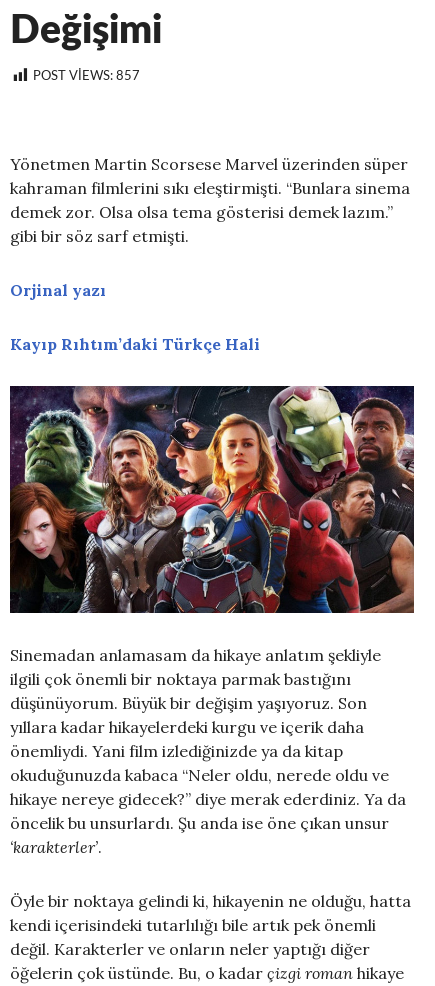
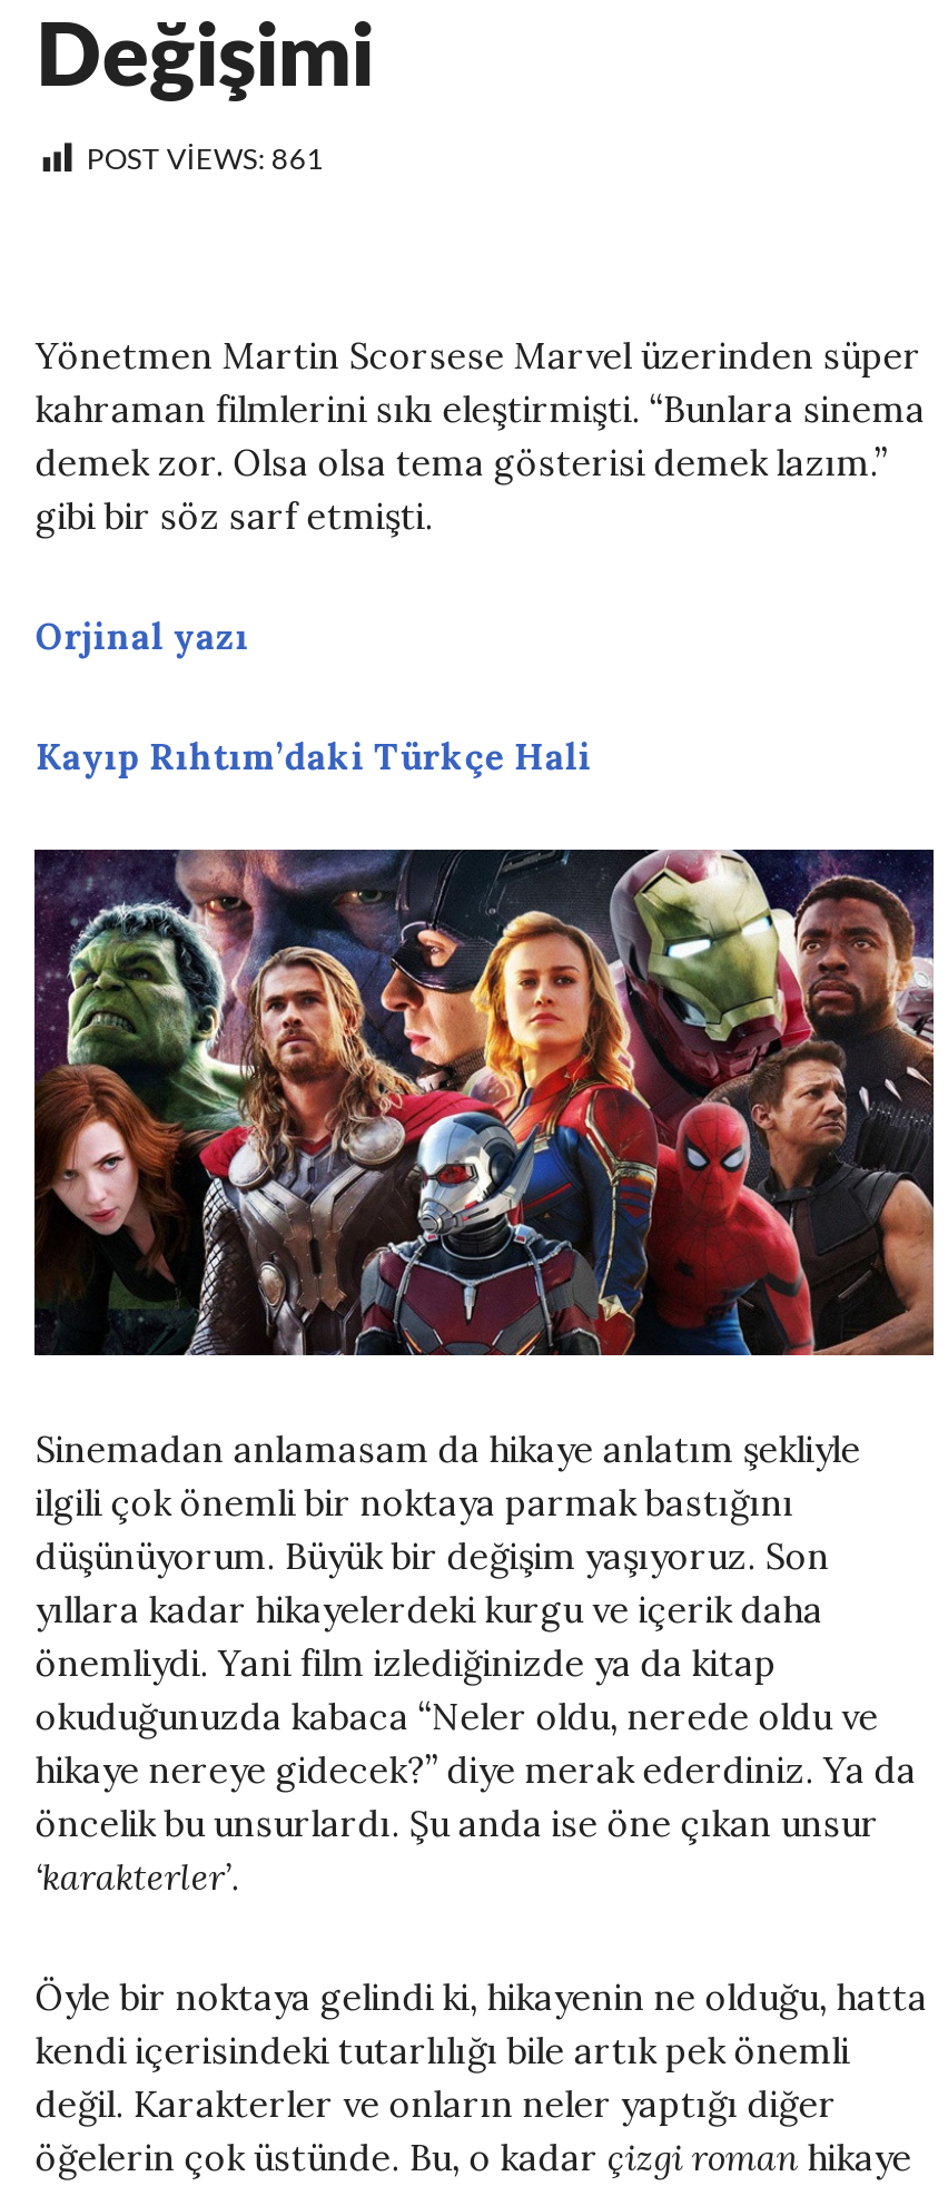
[33,70,140,83] POST VIEWS: 857 -> [87,147,325,176] POST VIEWS: 861

